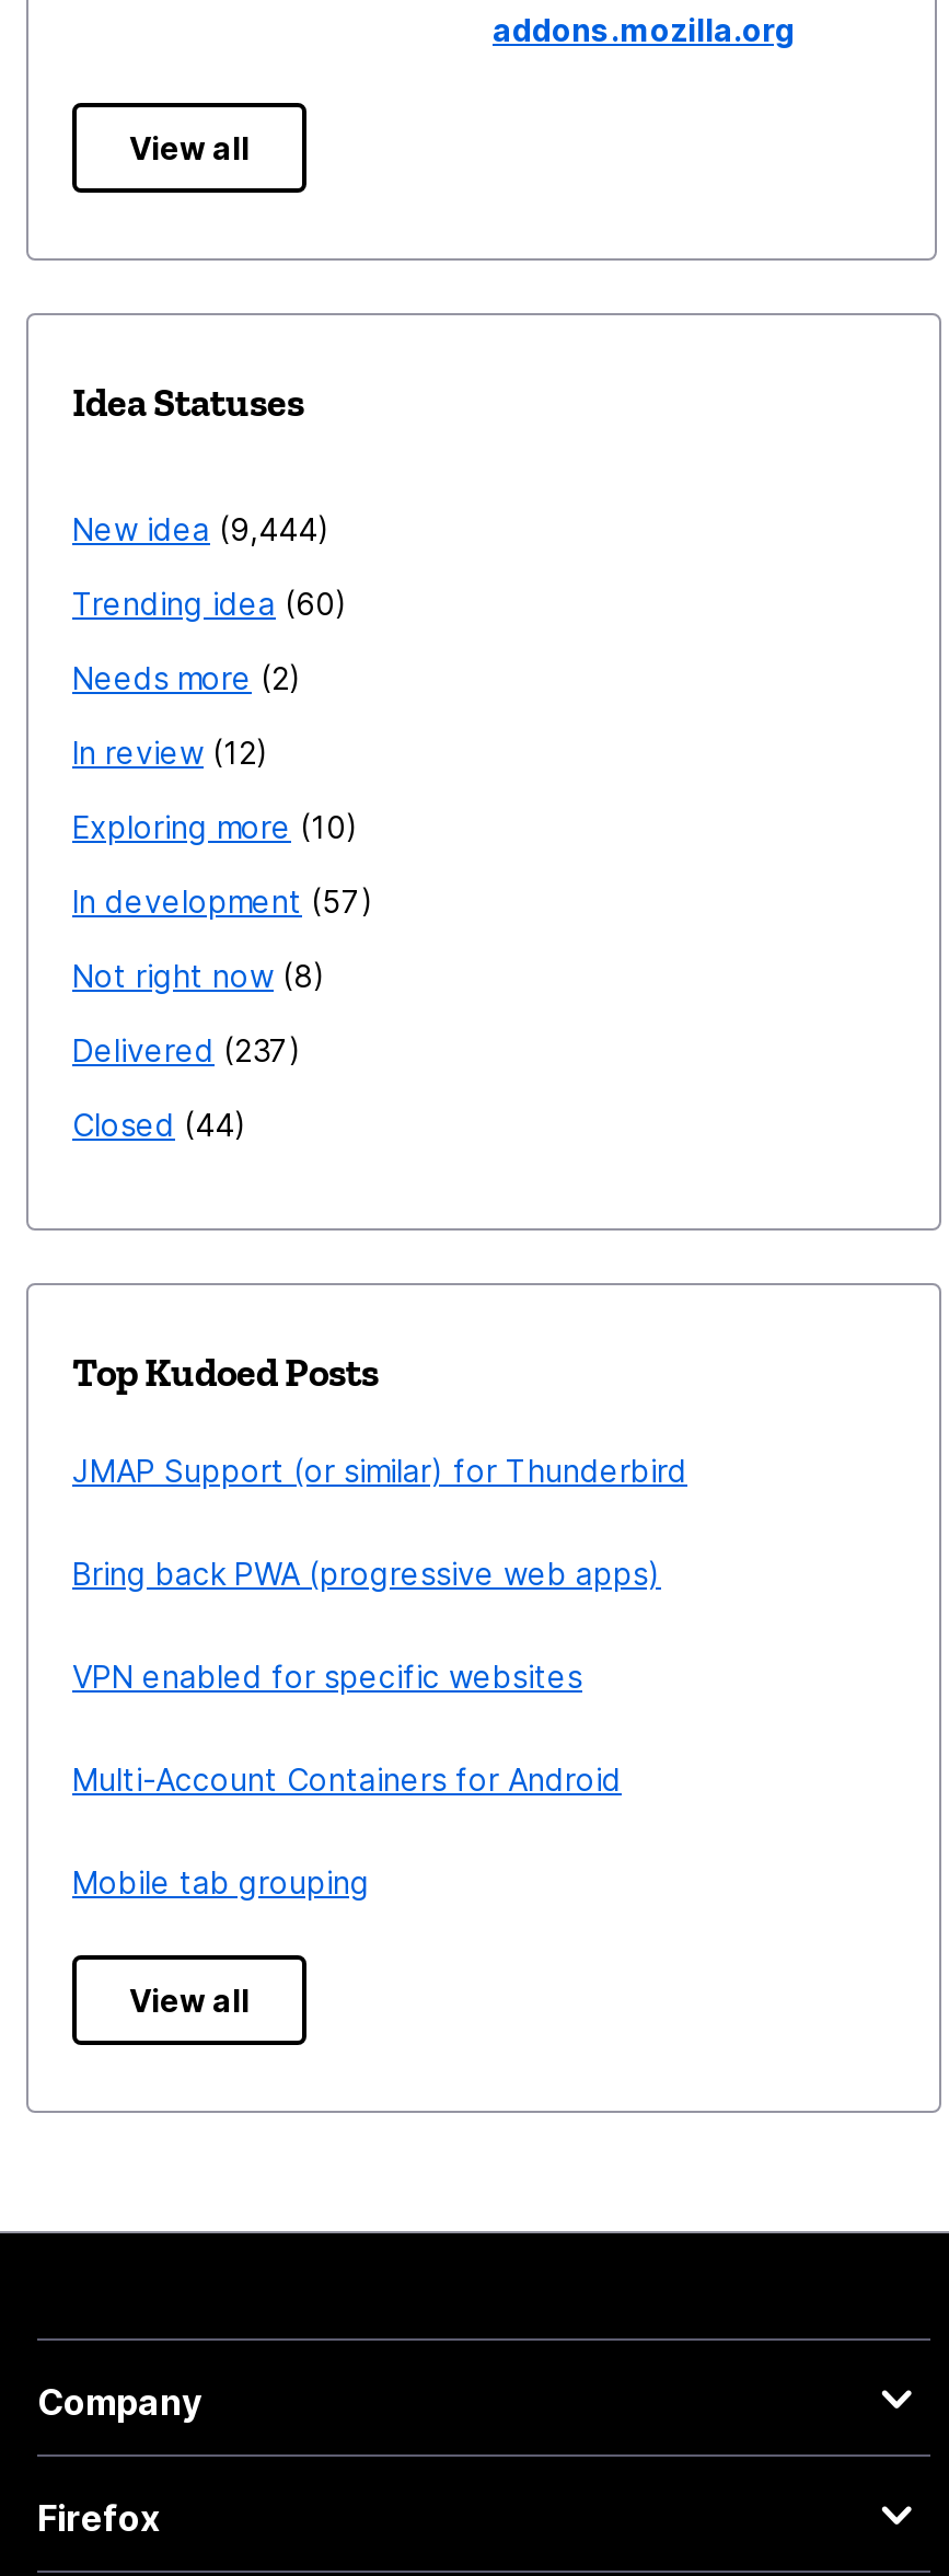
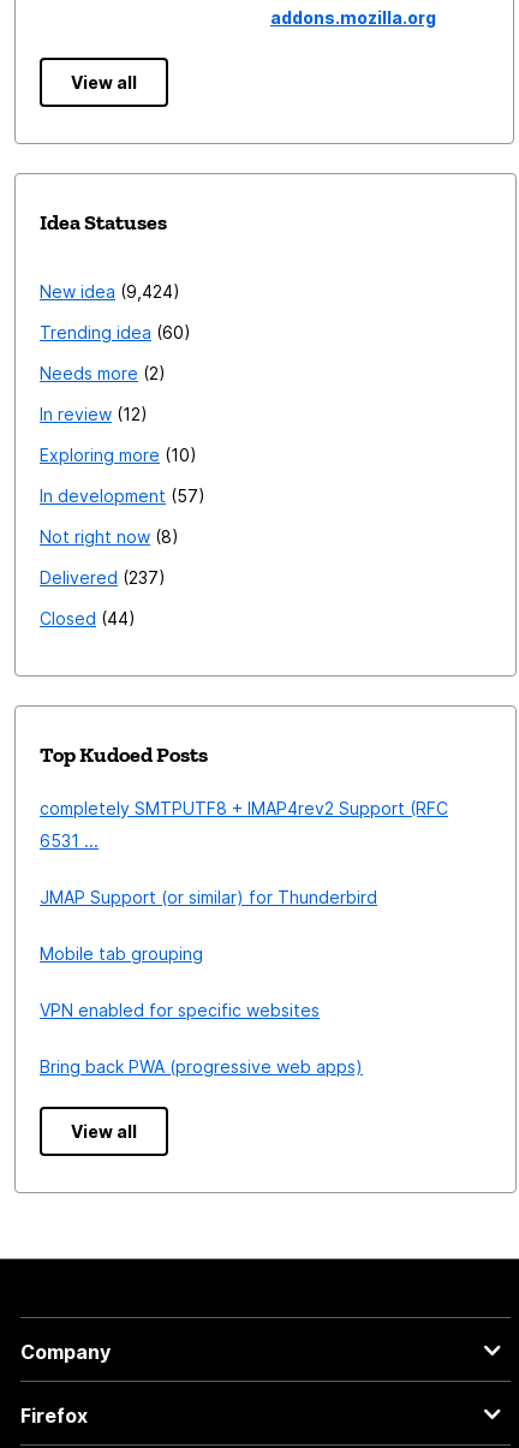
[72,510,317,547] New idea 9,444 -> [40,281,173,302] New idea 9,424
none -> [40,798,448,851] completely SMTPUTF8 + IMAP4rev2 Support (RFC | 6531 ...
moved [72,1452,687,1489] -> [40,887,377,907]: JMAP Support (or similar) for Thunderbird
moved [72,1555,661,1695] -> [40,1000,363,1077]: VPN enabled for specific websites | Bring back PWA (progressive web apps)
[72,1760,622,1798] Multi-Account Containers for Android -> none
moved [72,1863,370,1901] -> [40,943,203,964]: Mobile tab grouping

